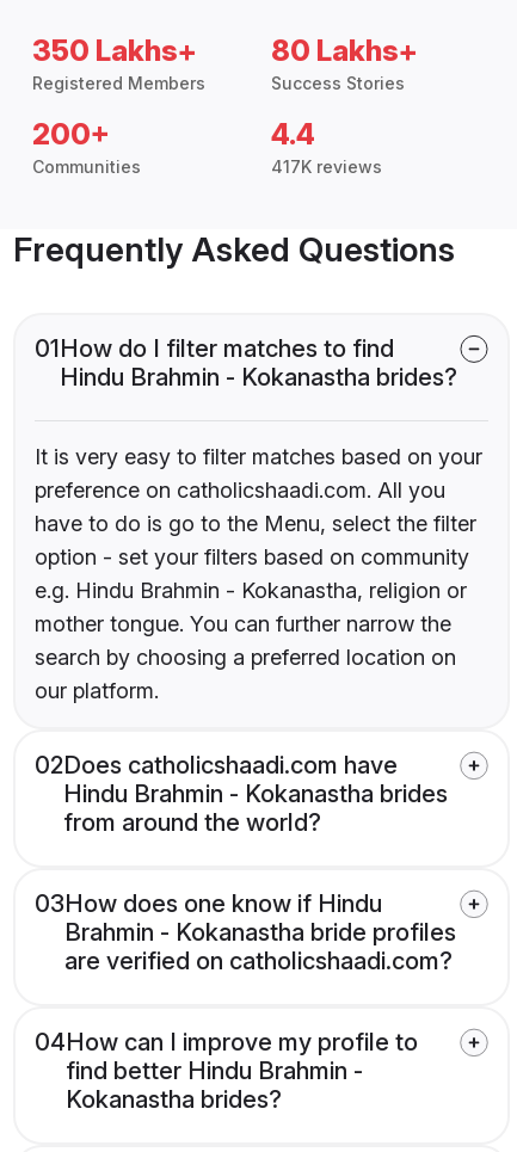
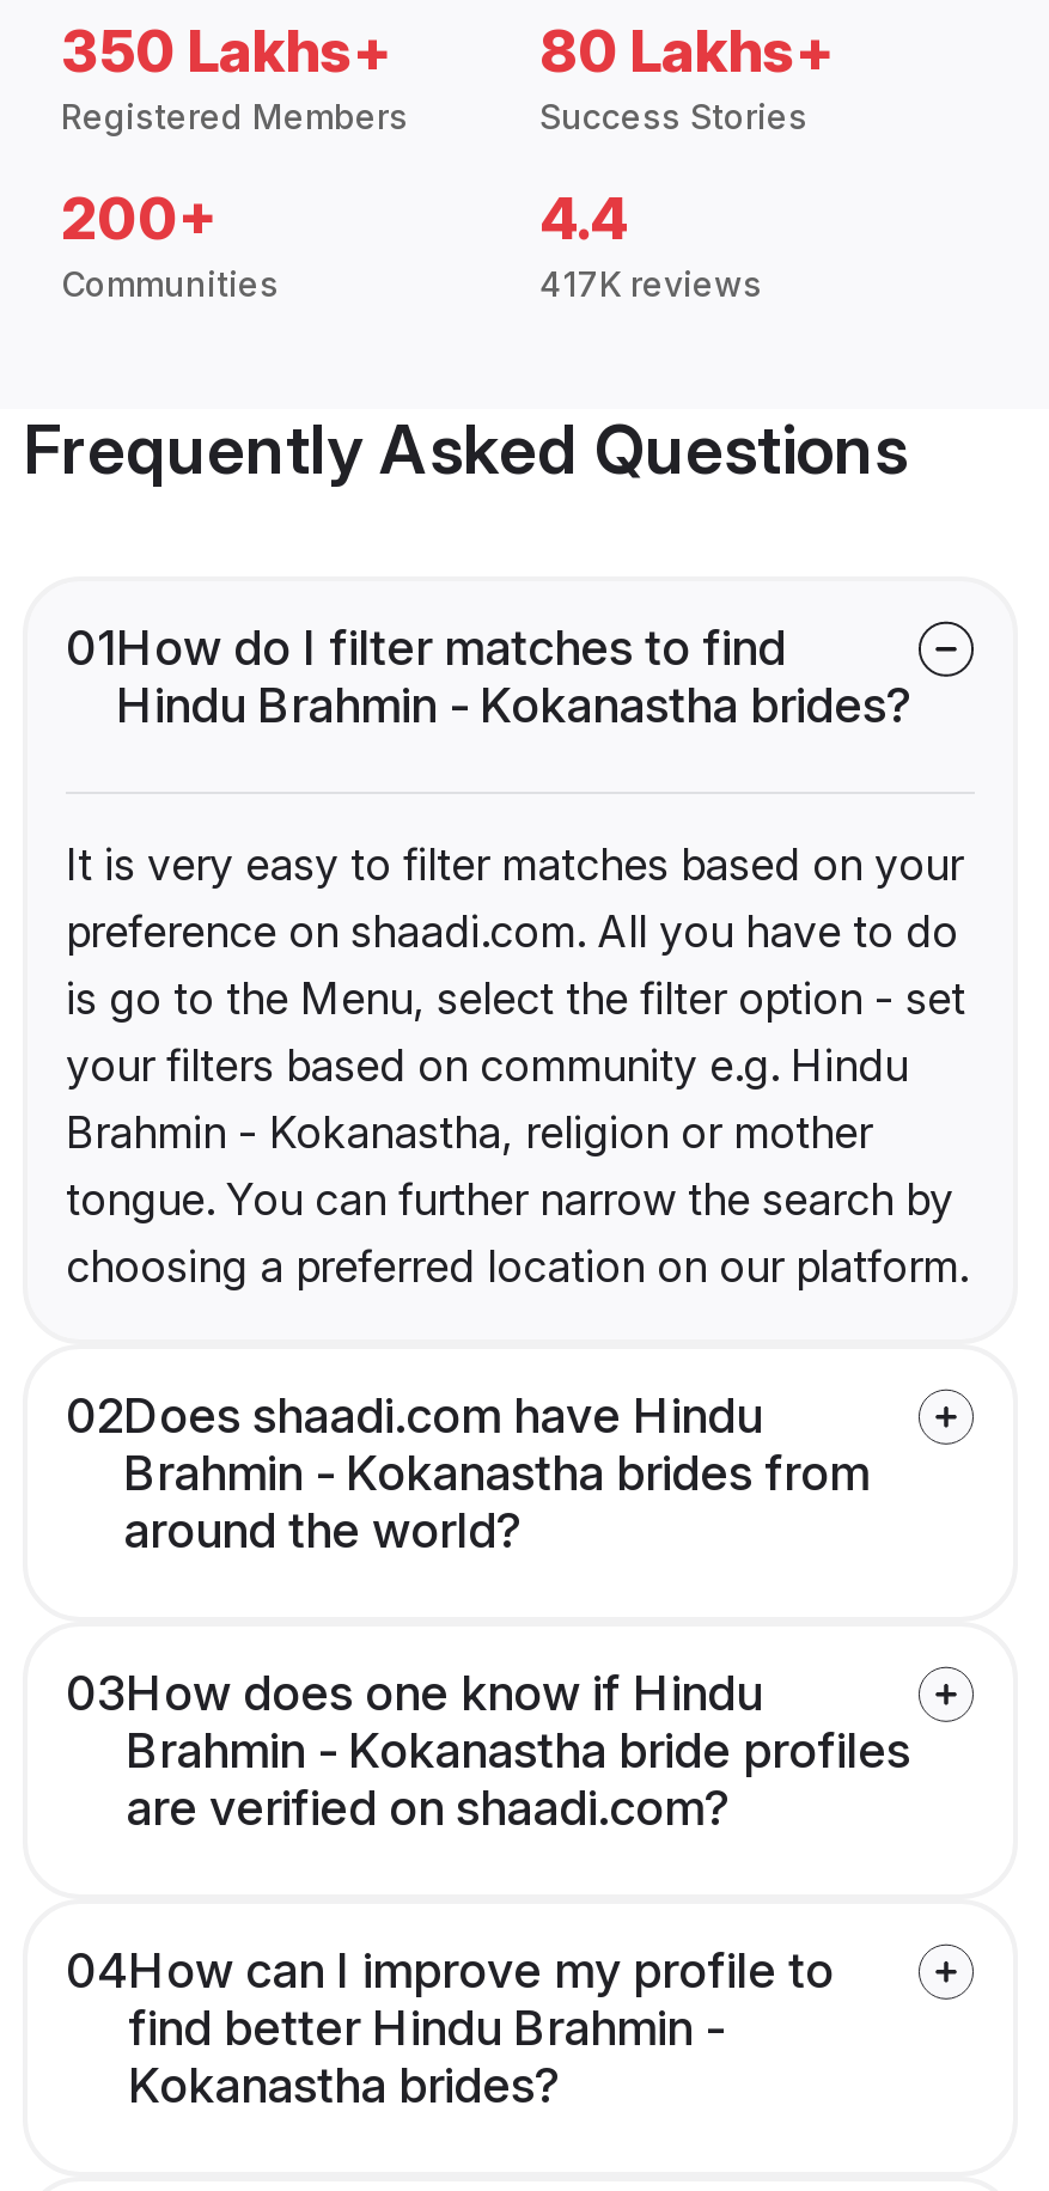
[35,478,476,703] preference on catholicshaadi.com. All you | have to do is go to the Menu, select the filter | option - set your filters based on community | e.g. Hindu Brahmin - Kokanastha, religion or | mother tongue. You can further narrow the | search by choosing a preferred location on | our platform. -> [66,907,968,1292] preference on shaadi.com. All you have to do | is go to the Menu, select the filter option - set | your filters based on community e.g. Hindu | Brahmin - Kokanastha, religion or mother | tongue. You can further narrow the search by | choosing a preferred location on our platform.
[35,751,448,837] 02Does catholicshaadi.com have | Hindu Brahmin - Kokanastha brides | from around the world? -> [66,1388,870,1560] 02Does shaadi.com have Hindu | Brahmin - Kokanastha brides from | around the world?
[64,947,453,976] are verified on catholicshaadi.com? -> [126,1780,731,1838] are verified on shaadi.com?

